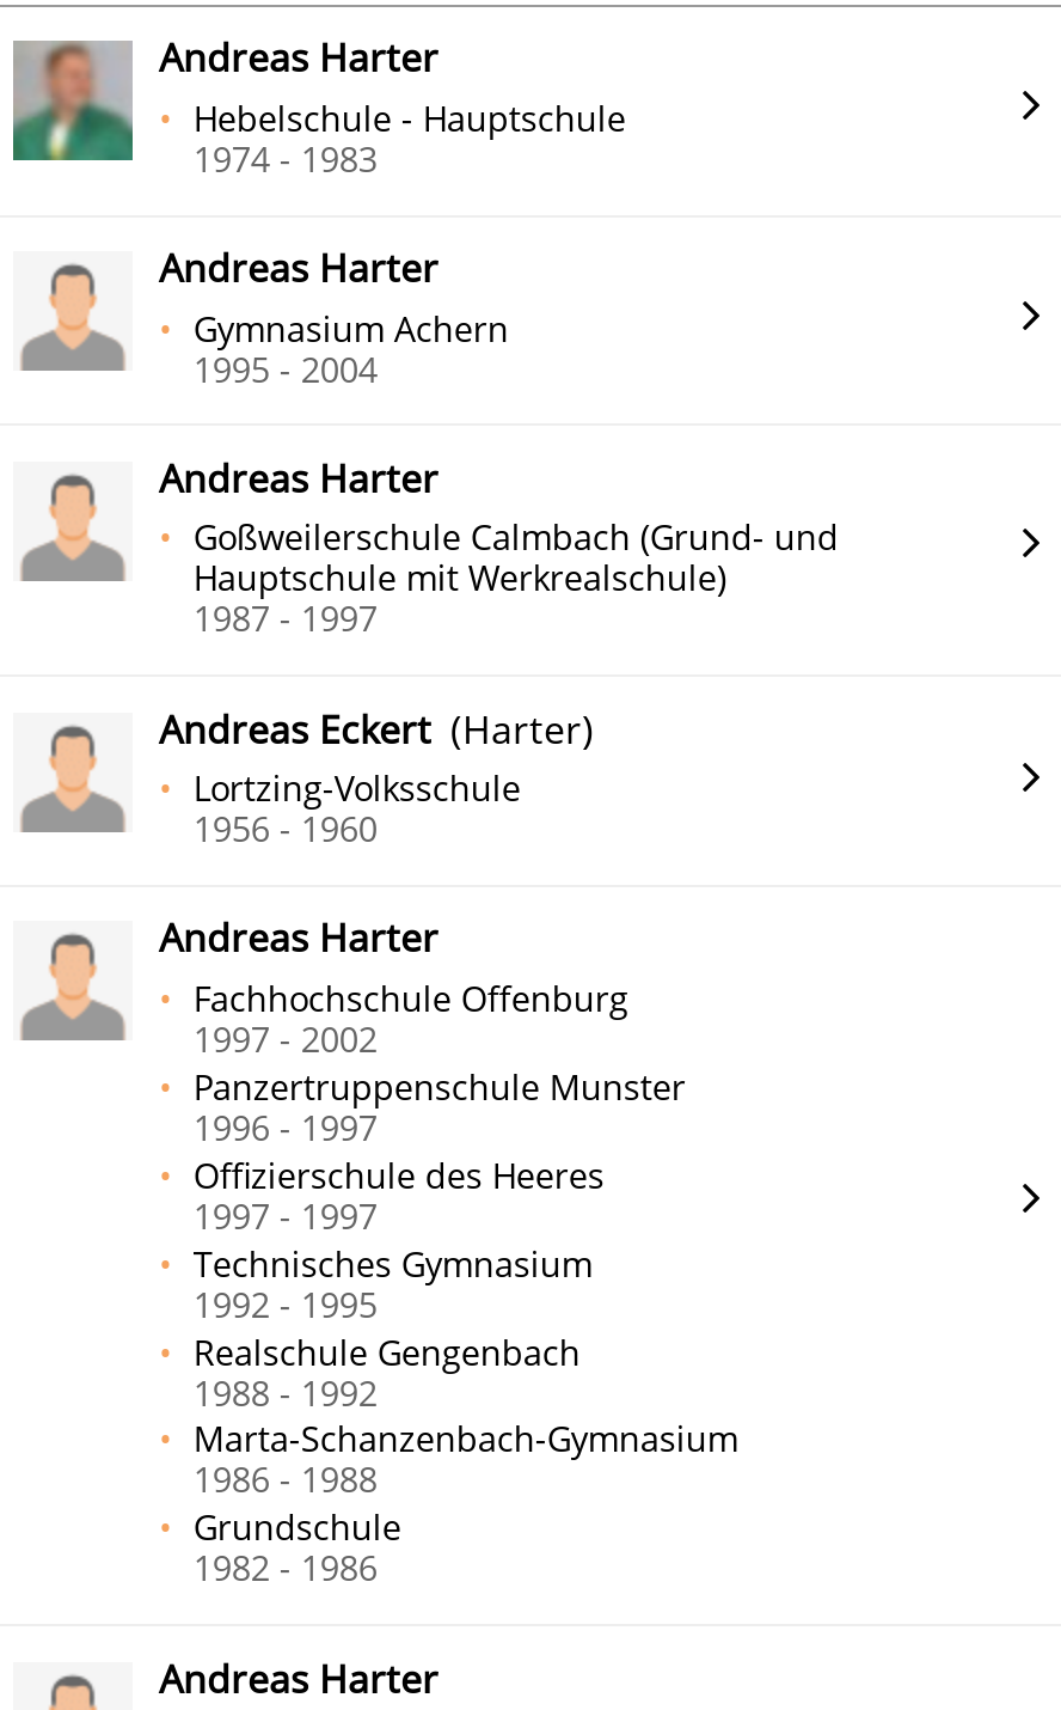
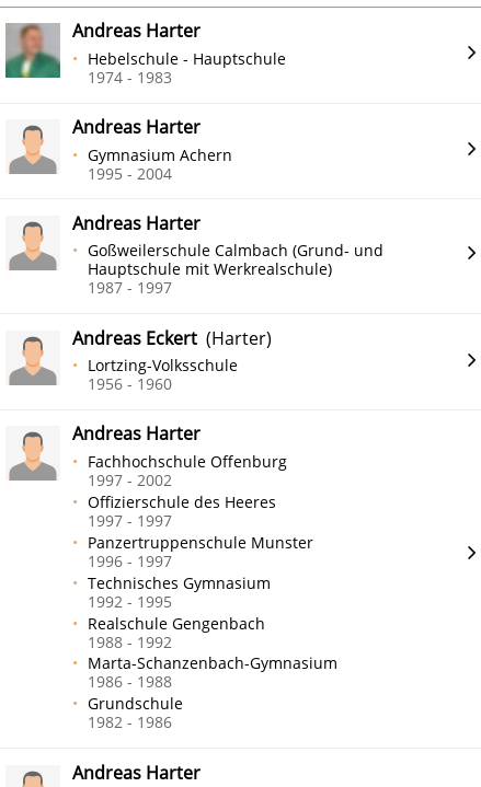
moved [193,1064,686,1150] -> [88,532,314,571]: Panzertruppenschule Munster | 1996 - 1997
moved [193,1152,604,1238] -> [88,491,277,531]: Offizierschule des Heeres | 1997 - 1997

